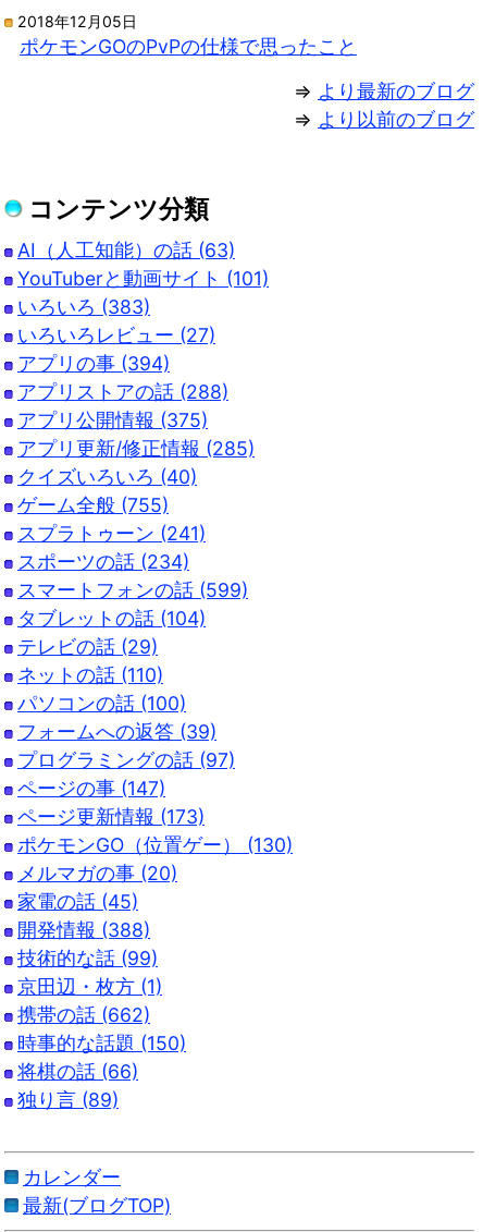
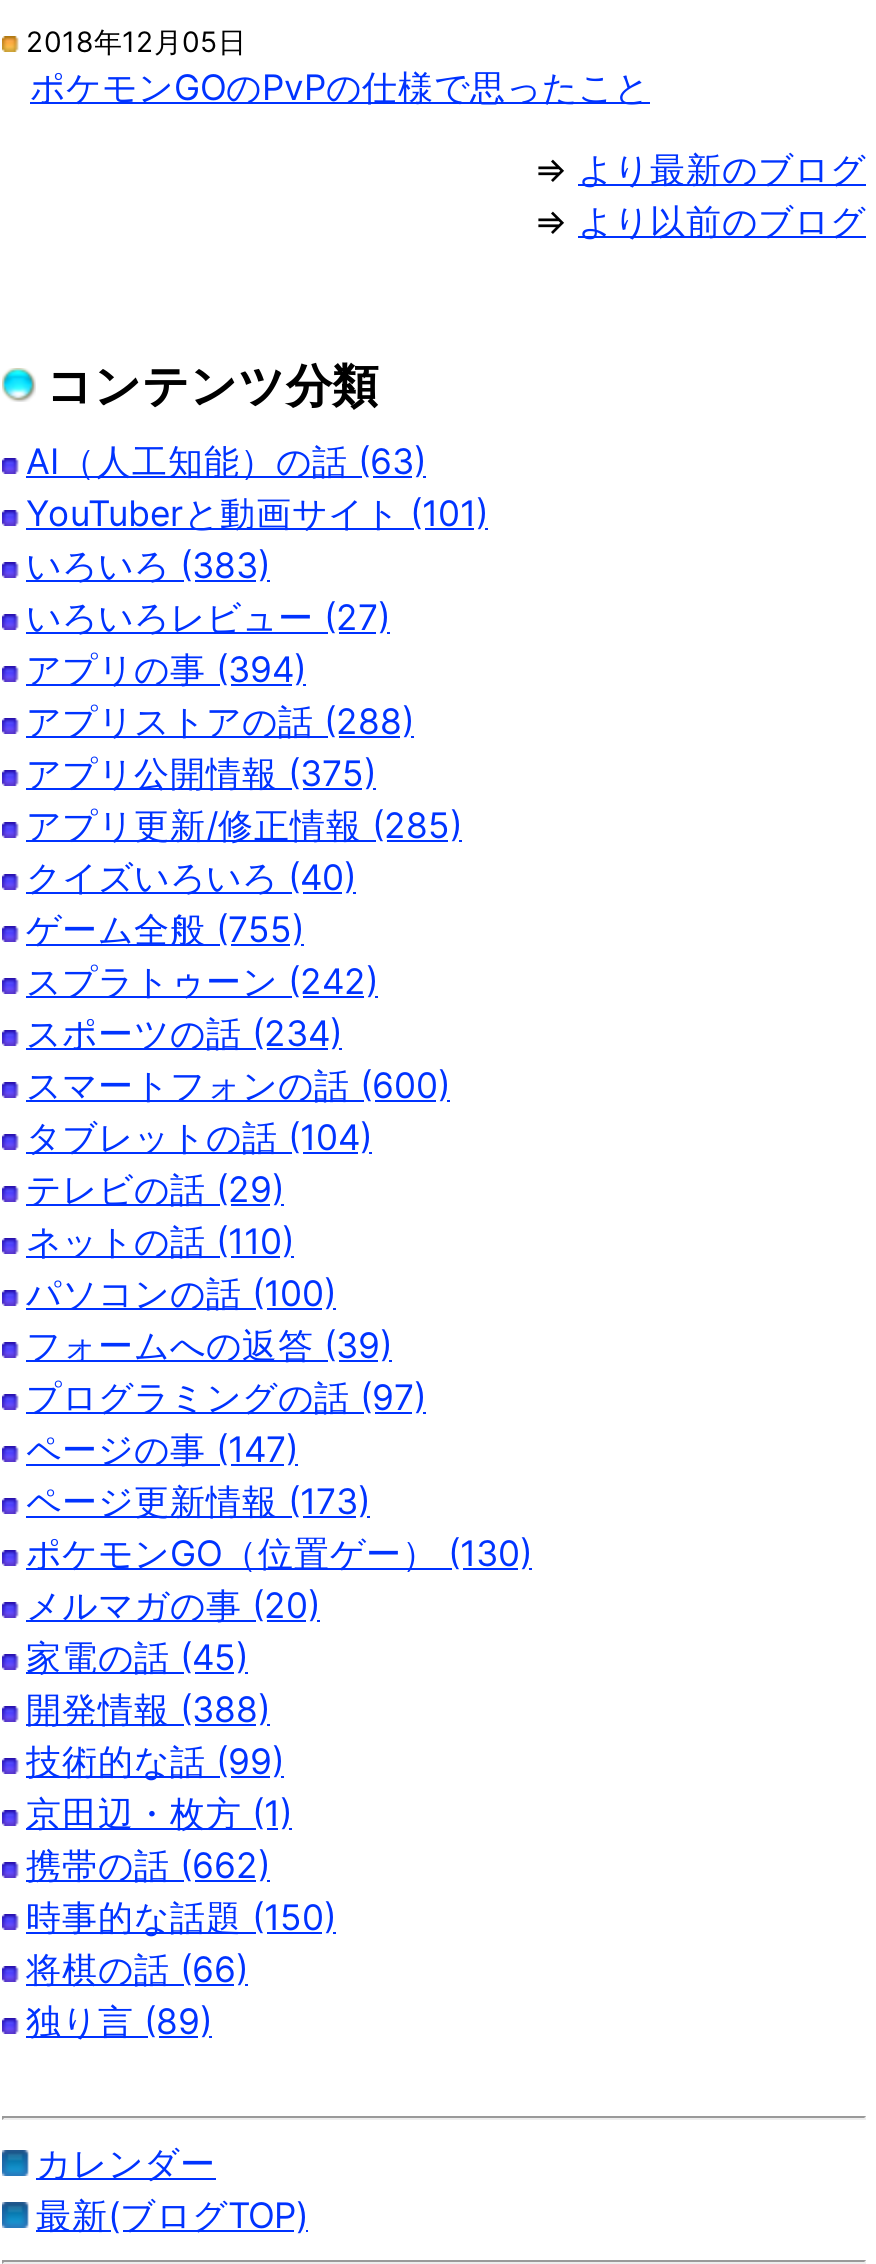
[17,521,206,544] スプラトゥーン (241) -> [26,959,378,1001] スプラトゥーン (242)
[17,578,248,601] スマートフォンの話 (599) -> [26,1063,450,1105] スマートフォンの話 (600)

